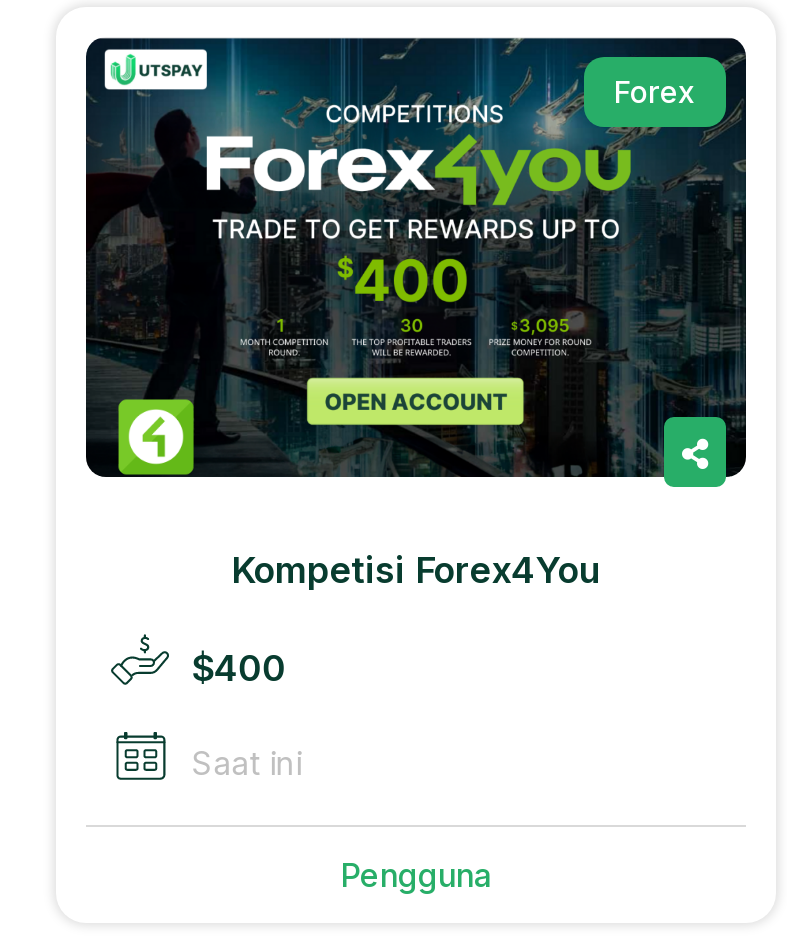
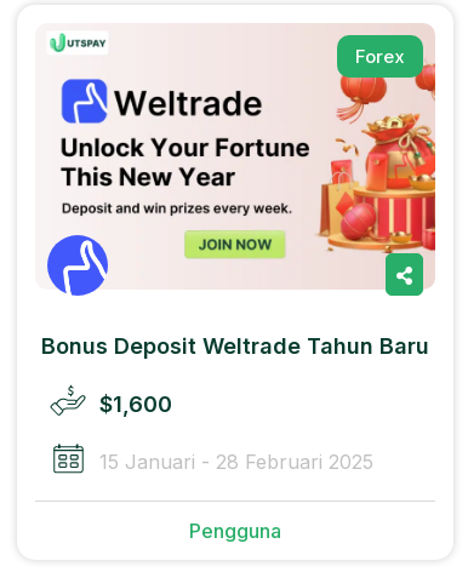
[84,36,748,591] [image] | Kompetisi Forex4You -> [35,23,436,358] [image] | Bonus Deposit Weltrade Tahun Baru
[192,646,286,688] $400 -> [99,392,172,417] $1,600
[192,742,302,782] Saat ini -> [99,450,373,474] 15 Januari - 28 Februari 2025

